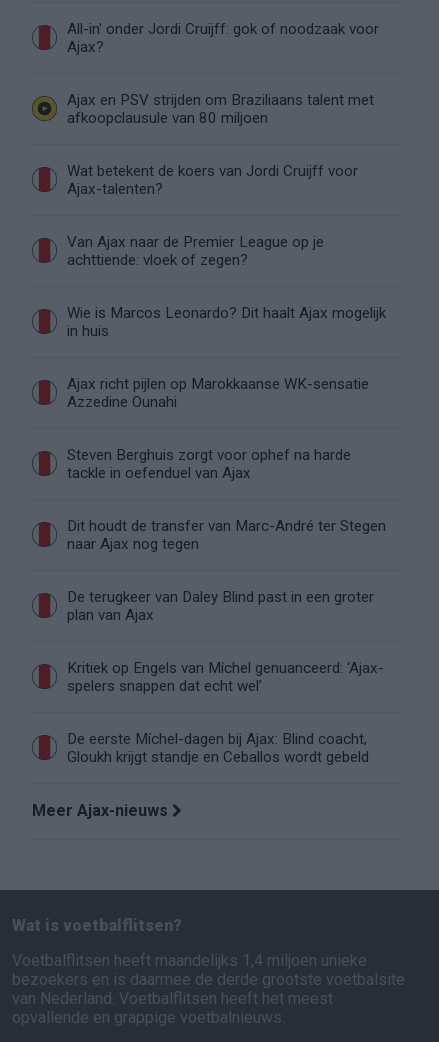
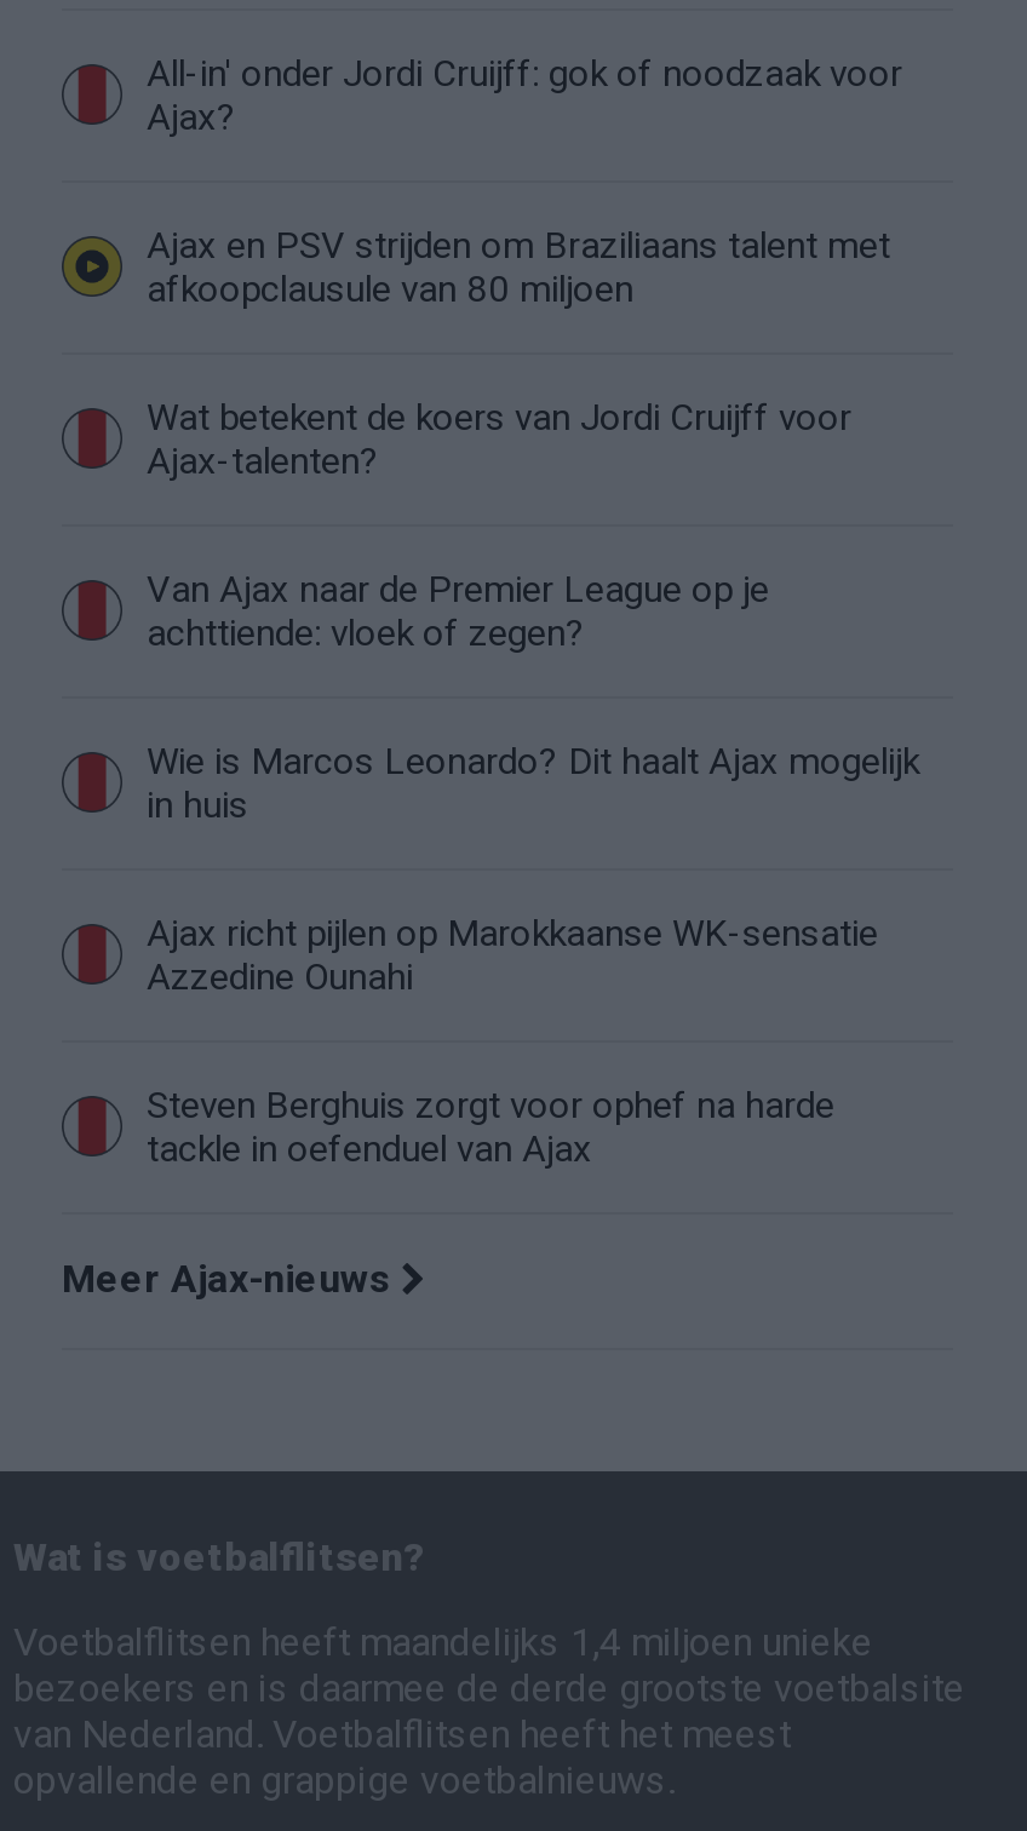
[67,517,386,766] Dit houdt de transfer van Marc-André ter Stegen | naar Ajax nog tegen | De terugkeer van Daley Blind past in een groter | plan van Ajax | Kritiek op Engels van Míchel genuanceerd: ‘Ajax- | spelers snappen dat echt wel’ | De eerste Míchel-dagen bij Ajax: Blind coacht, | Gloukh krijgt standje en Ceballos wordt gebeld -> none

